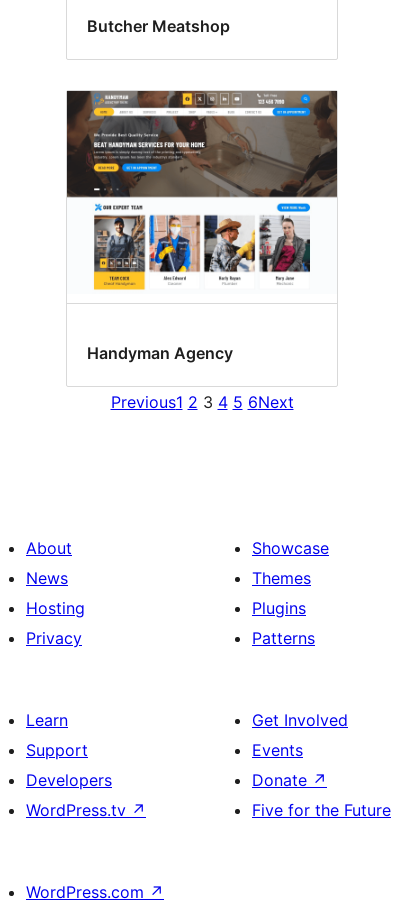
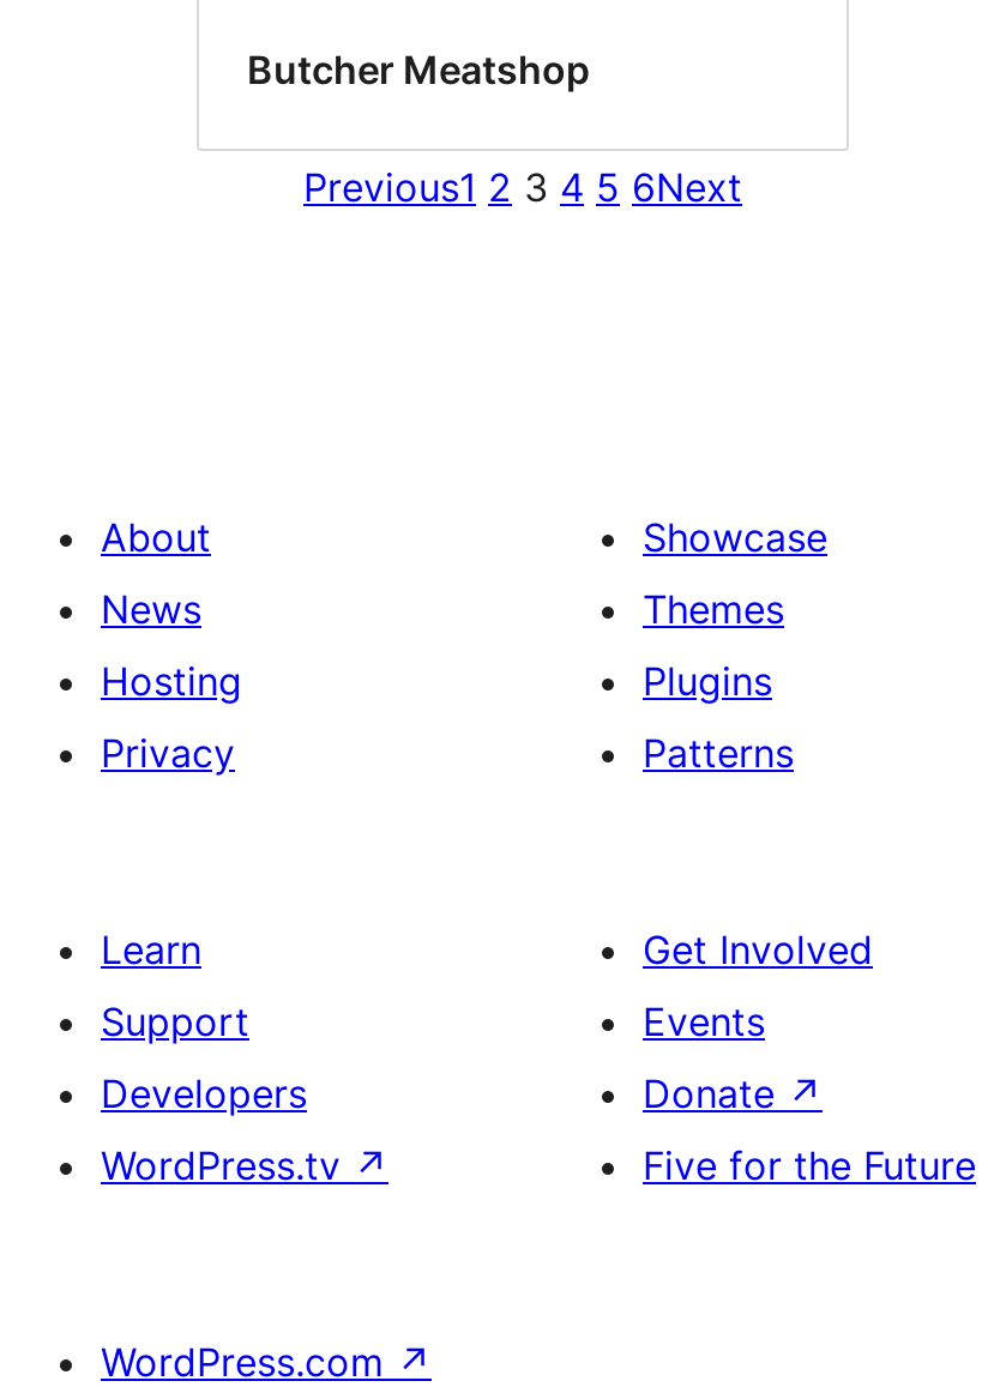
[66,90,338,291] [image] -> none
[87,343,233,363] Handyman Agency -> none

